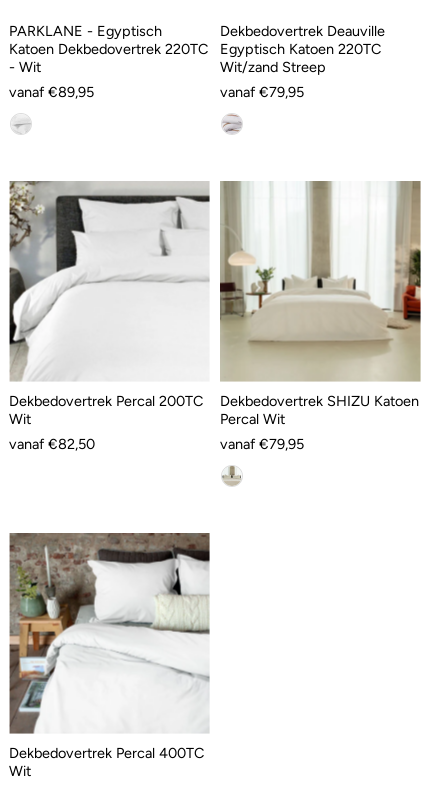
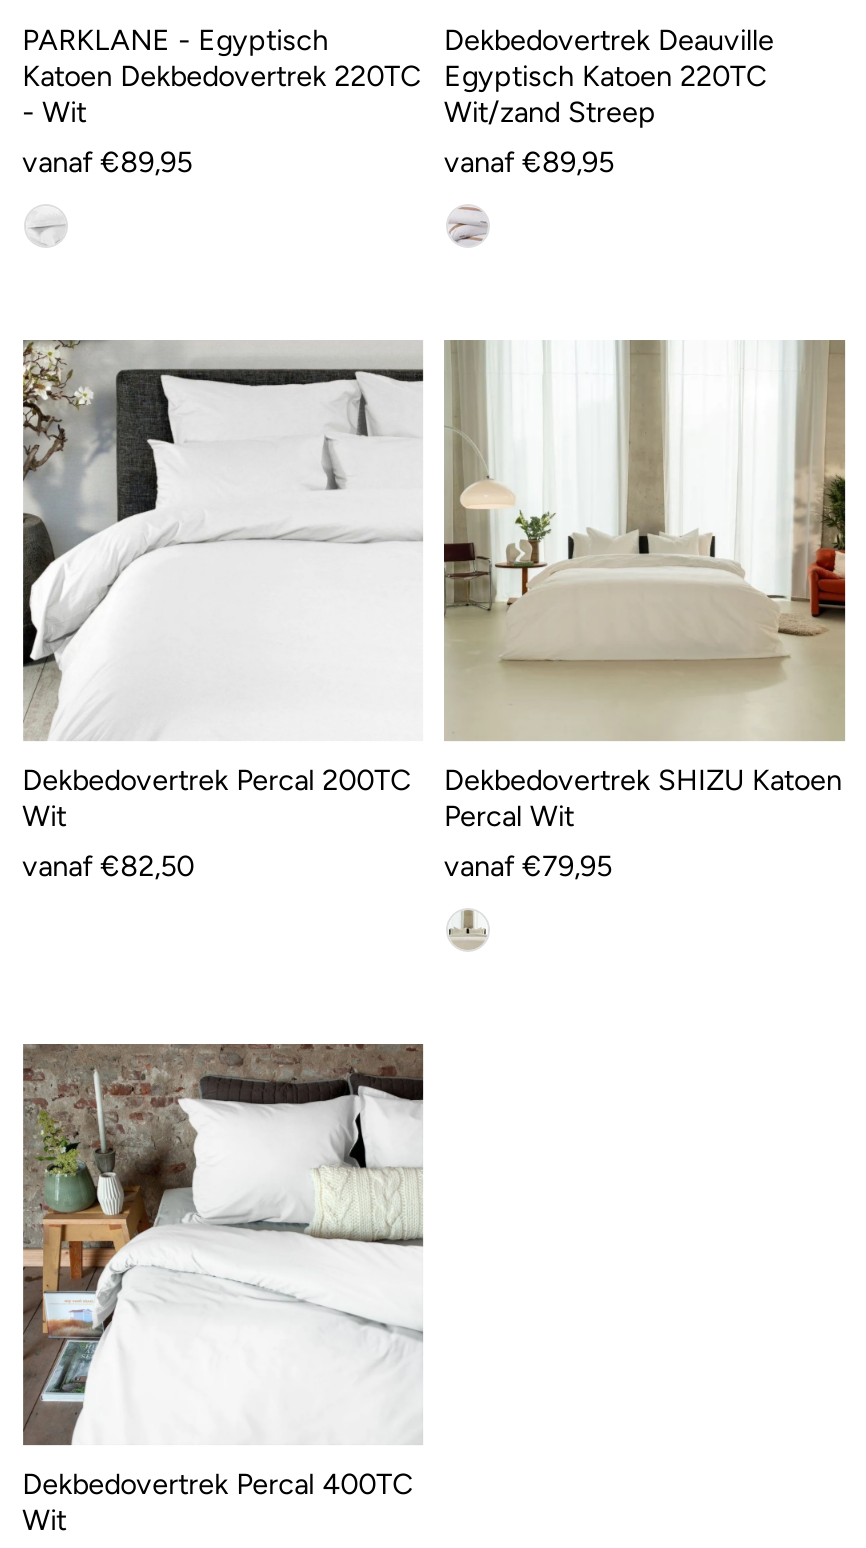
[220,83,304,101] vanaf €79,95 -> [444,144,614,180] vanaf €89,95

